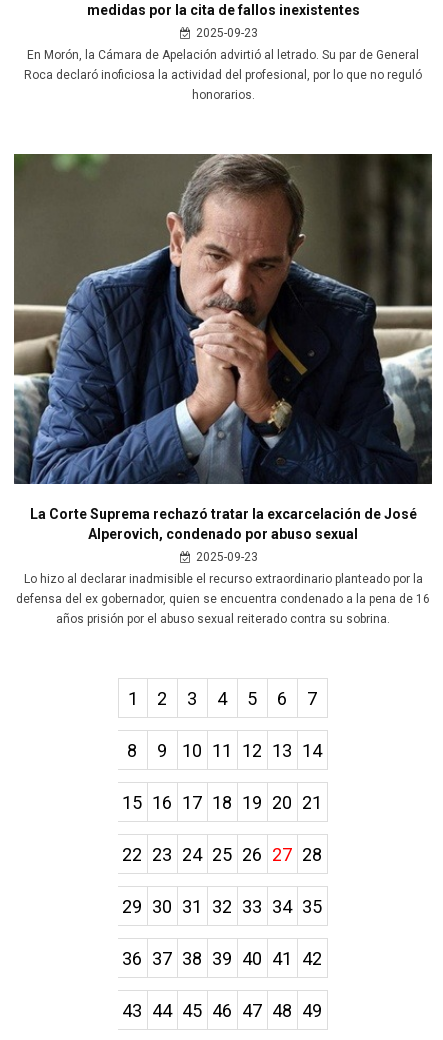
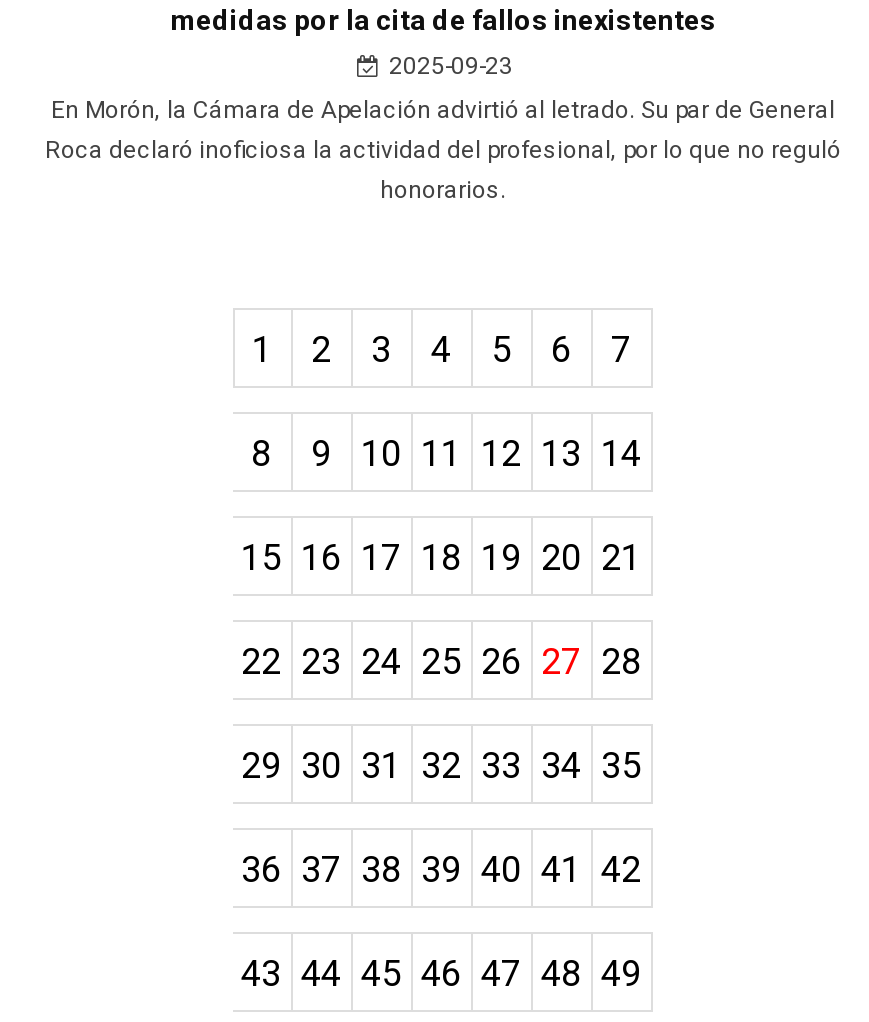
[13,153,433,626] [image] | La Corte Suprema rechazó tratar la excarcelación de José | Alperovich, condenado por abuso sexual | 2025-09-23 | Lo hizo al declarar inadmisible el recurso extraordinario planteado por la | defensa del ex gobernador, quien se encuentra condenado a la pena de 16 | años prisión por el abuso sexual reiterado contra su sobrina. -> none

